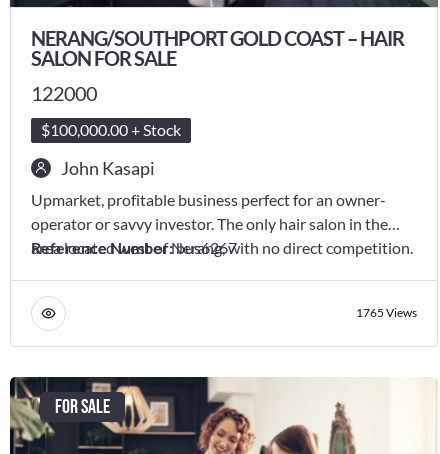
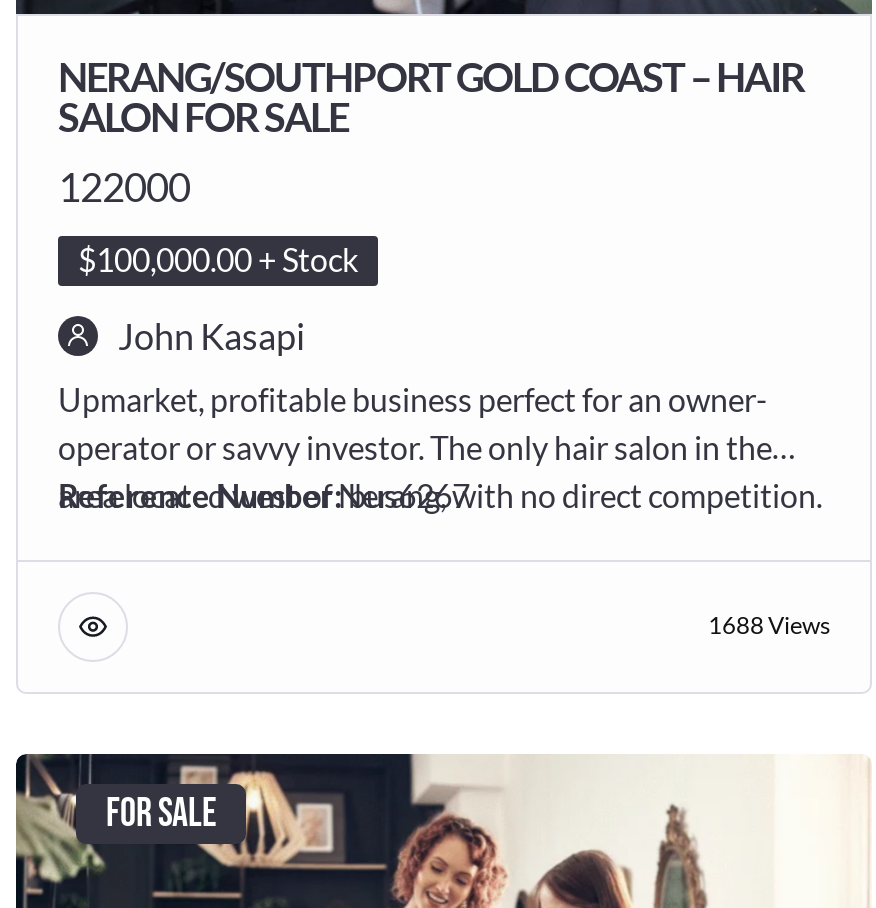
[356,305,417,320] 1765 Views -> [708,610,830,640] 1688 Views

